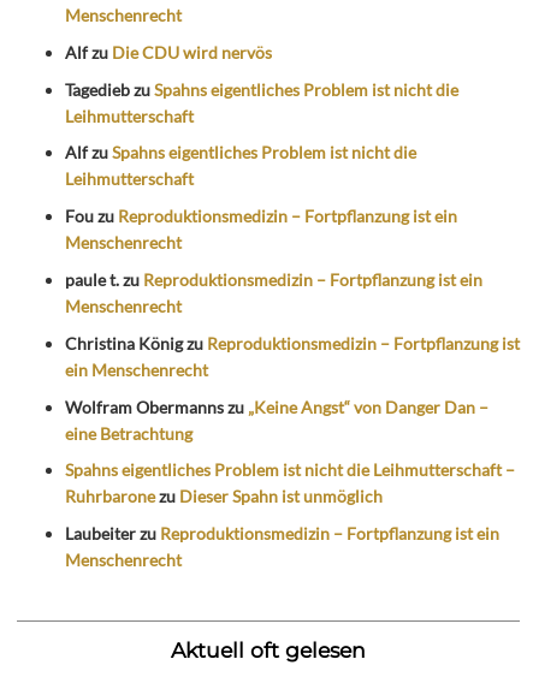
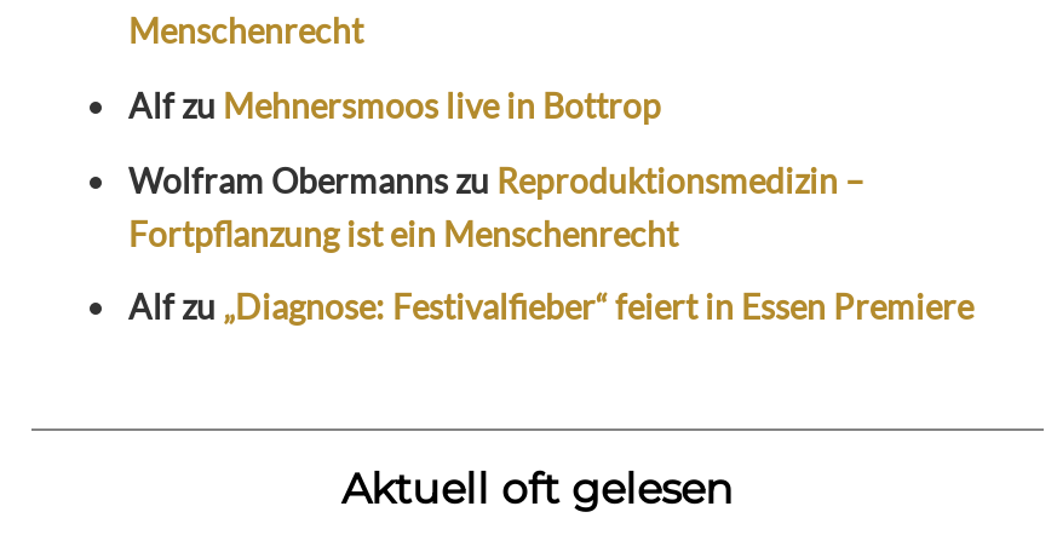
[65,42,520,570] Alf zu Die CDU wird nervös | Tagedieb zu Spahns eigentliches Problem ist nicht die | Leihmutterschaft | Alf zu Spahns eigentliches Problem ist nicht die | Leihmutterschaft | Fou zu Reproduktionsmedizin – Fortpflanzung ist ein | Menschenrecht | paule t. zu Reproduktionsmedizin – Fortpflanzung ist ein | Menschenrecht | Christina König zu Reproduktionsmedizin – Fortpflanzung ist | ein Menschenrecht | Wolfram Obermanns zu „Keine Angst“ von Danger Dan – | eine Betrachtung | Spahns eigentliches Problem ist nicht die Leihmutterschaft – | Ruhrbarone zu Dieser Spahn ist unmöglich | Laubeiter zu Reproduktionsmedizin – Fortpflanzung ist ein | Menschenrecht -> [128,84,973,328] Alf zu Mehnersmoos live in Bottrop | Wolfram Obermanns zu Reproduktionsmedizin – | Fortpflanzung ist ein Menschenrecht | Alf zu „Diagnose: Festivalfieber“ feiert in Essen Premiere

